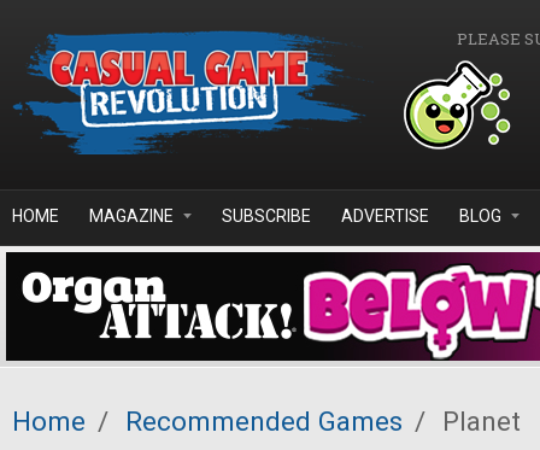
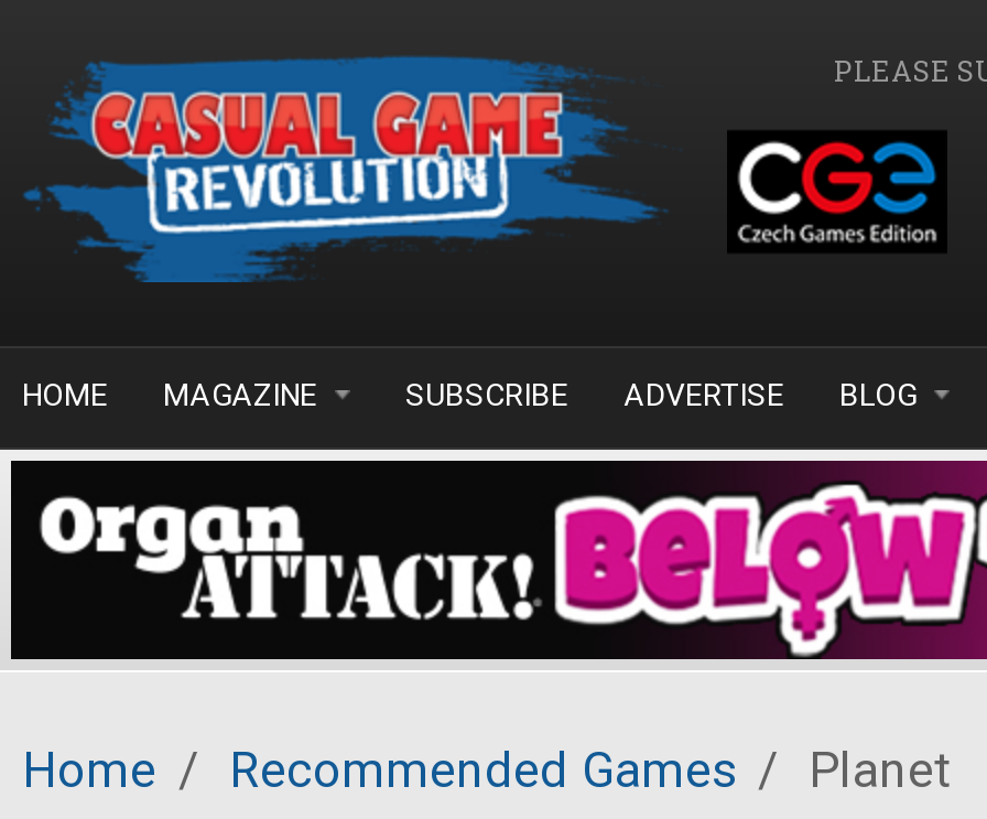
[400,59,516,151] [image] -> [729,110,945,273] [image]

